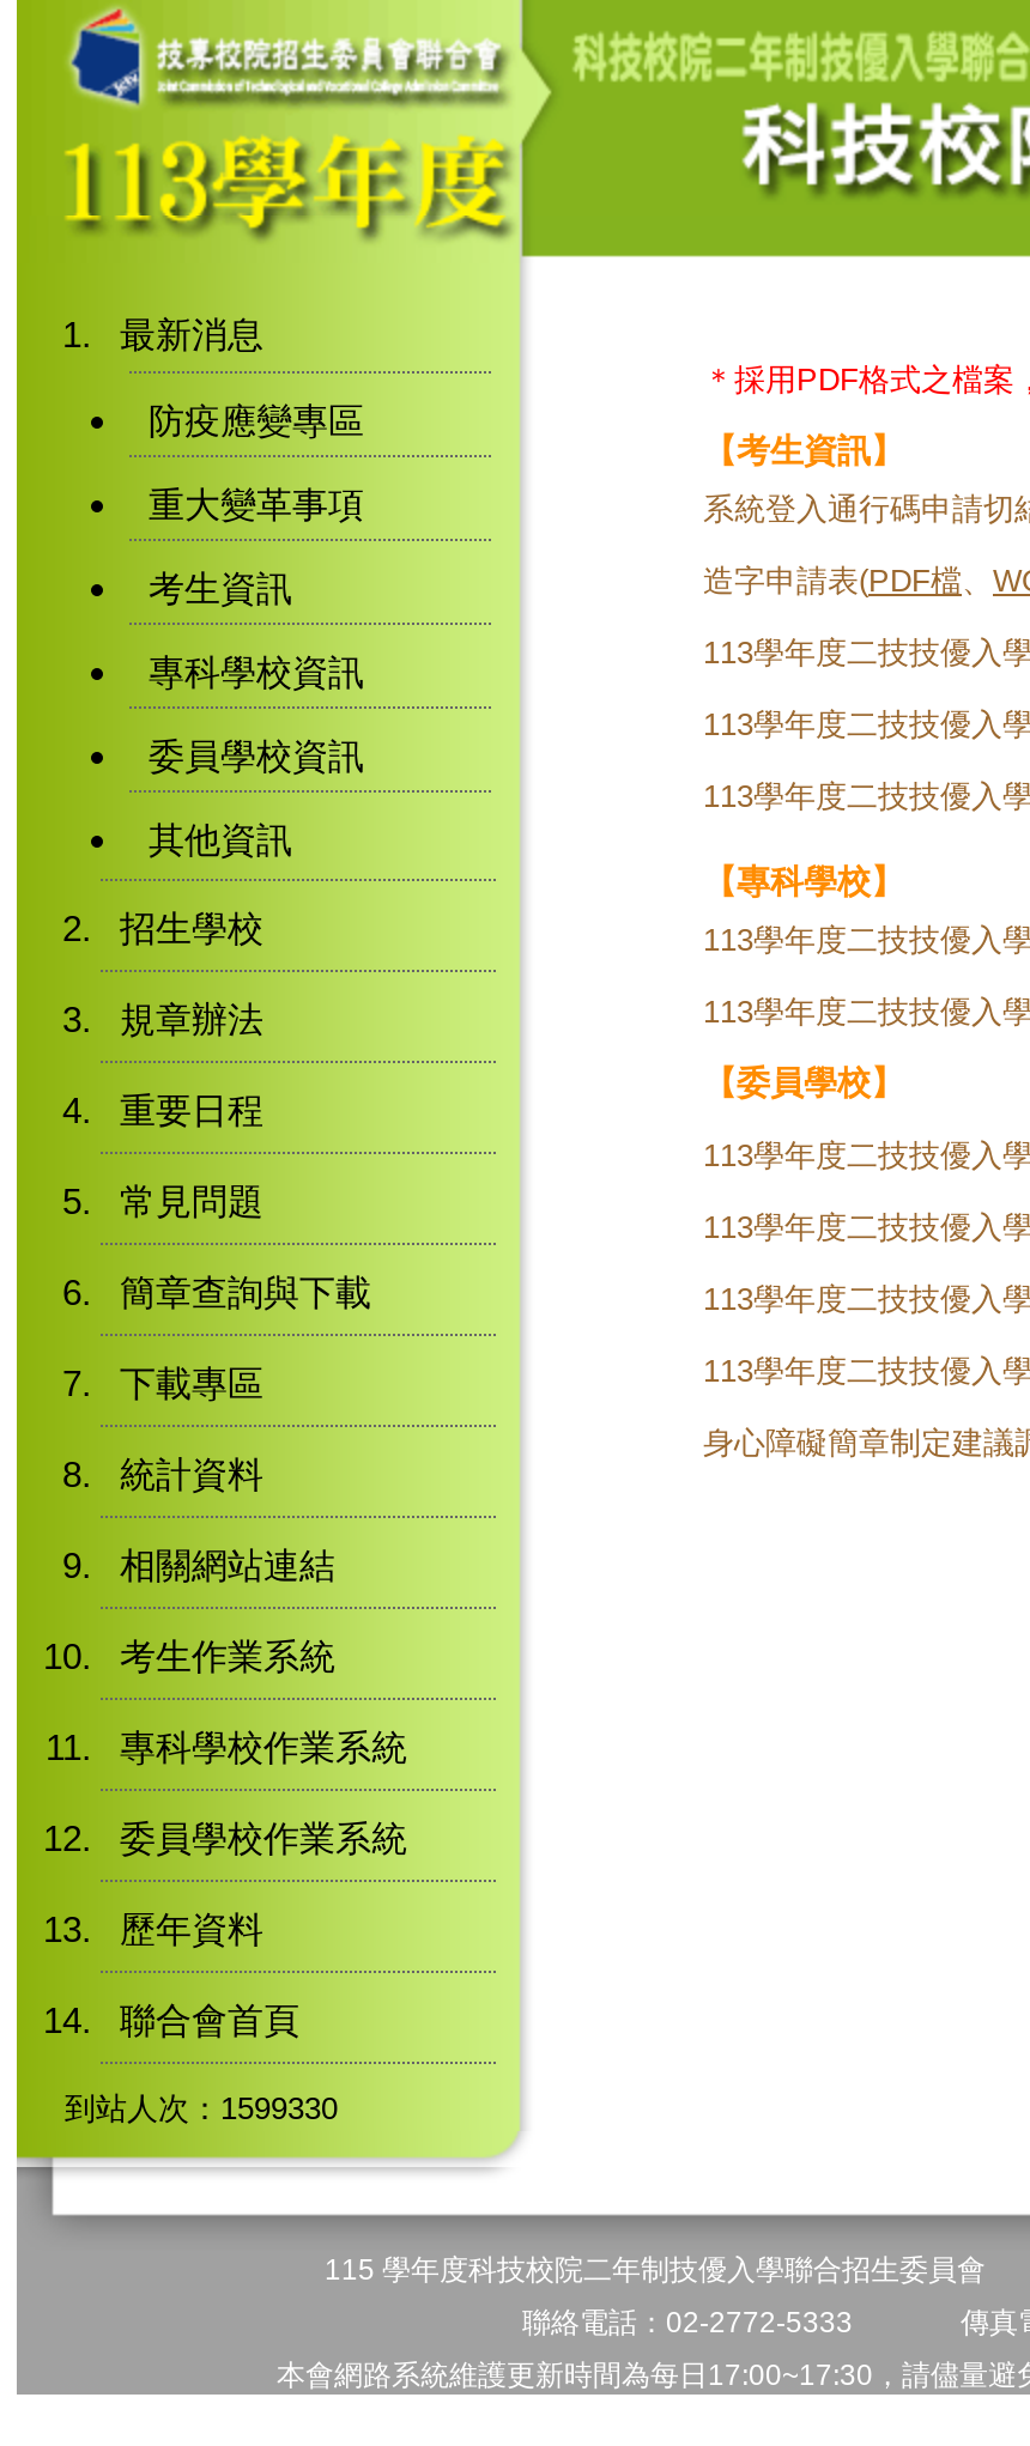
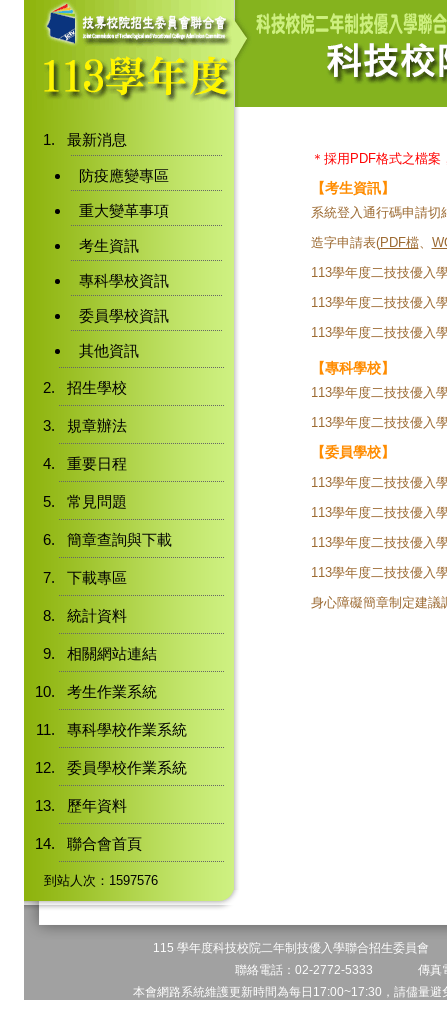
[65,2090,338,2126] 到站人次：1599330 -> [44,873,158,888] 到站人次：1597576

